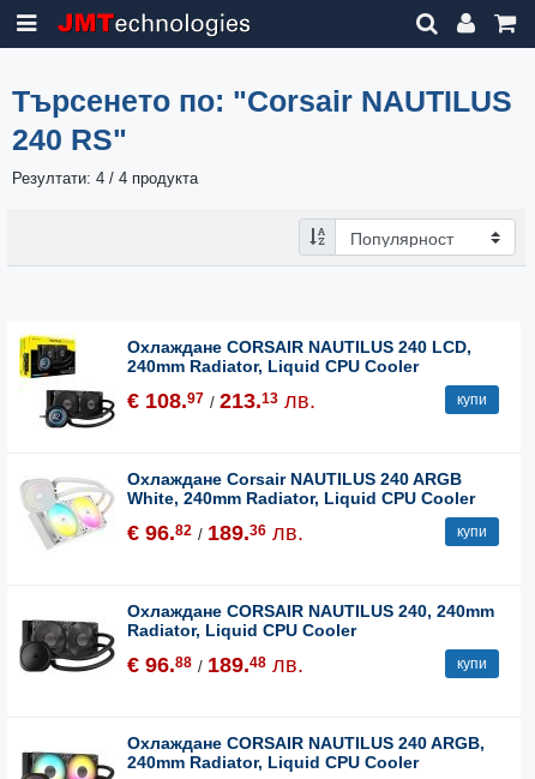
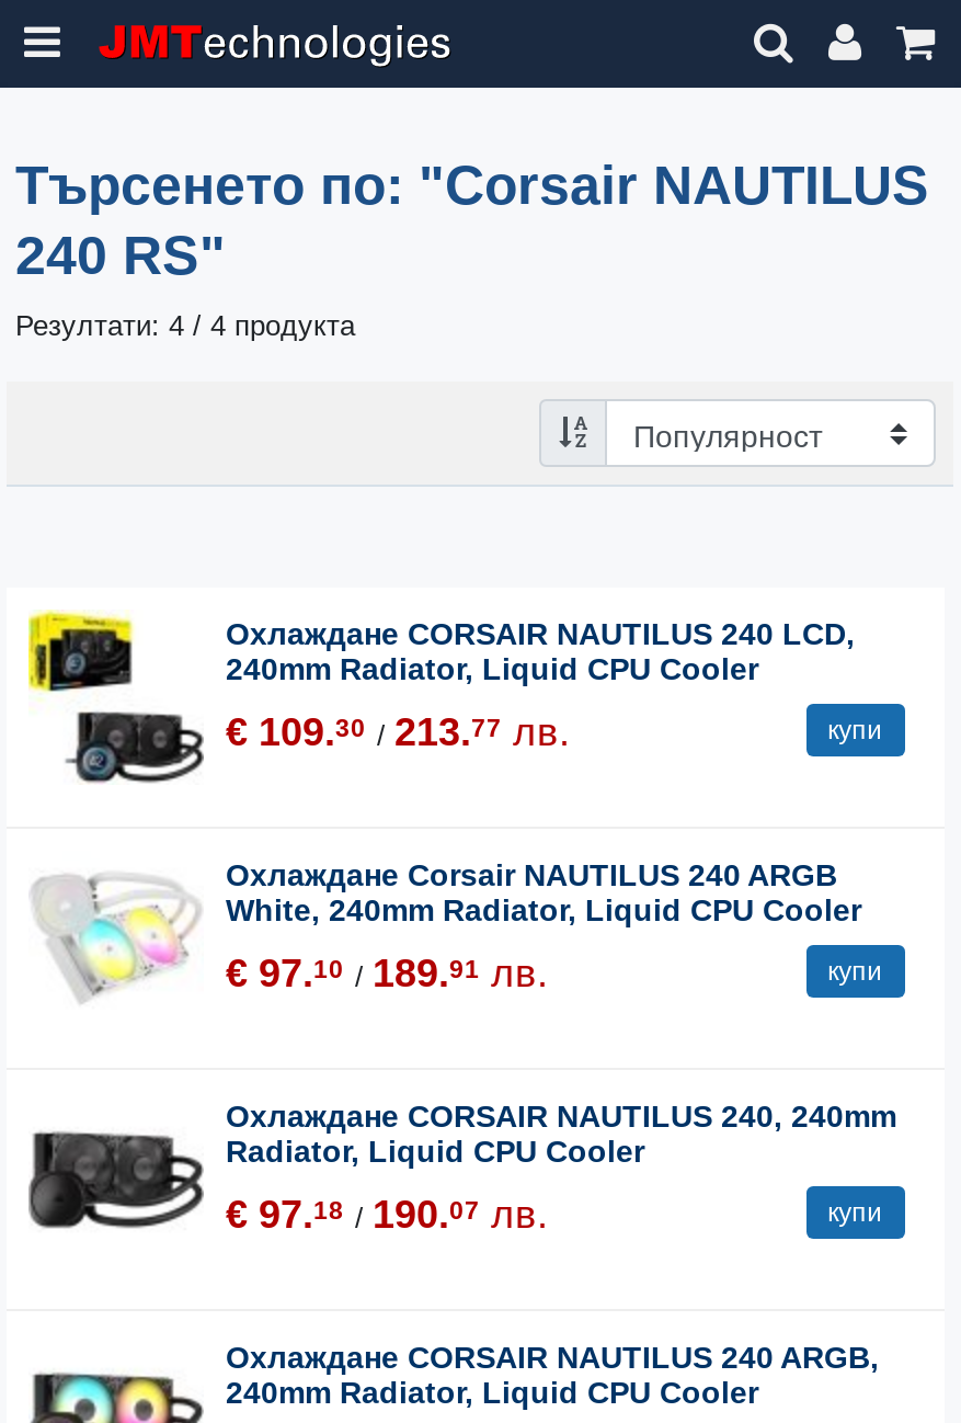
[127,389,315,413] € 108.97 / 213.13 лв. -> [226,710,570,754] € 109.30 / 213.77 лв.
[127,521,303,545] € 96.82 / 189.36 лв. -> [226,952,548,995] € 97.10 / 189.91 лв.
[127,653,303,677] € 96.88 / 189.48 лв. -> [226,1193,548,1237] € 97.18 / 190.07 лв.

